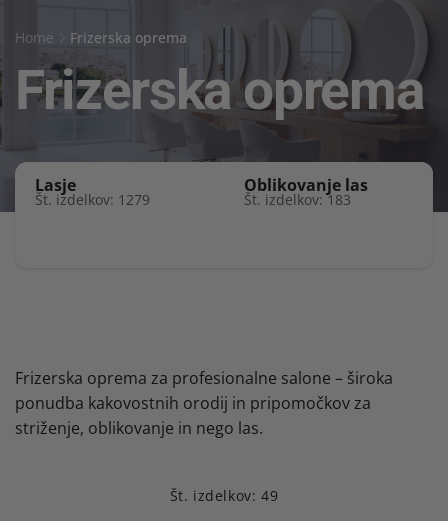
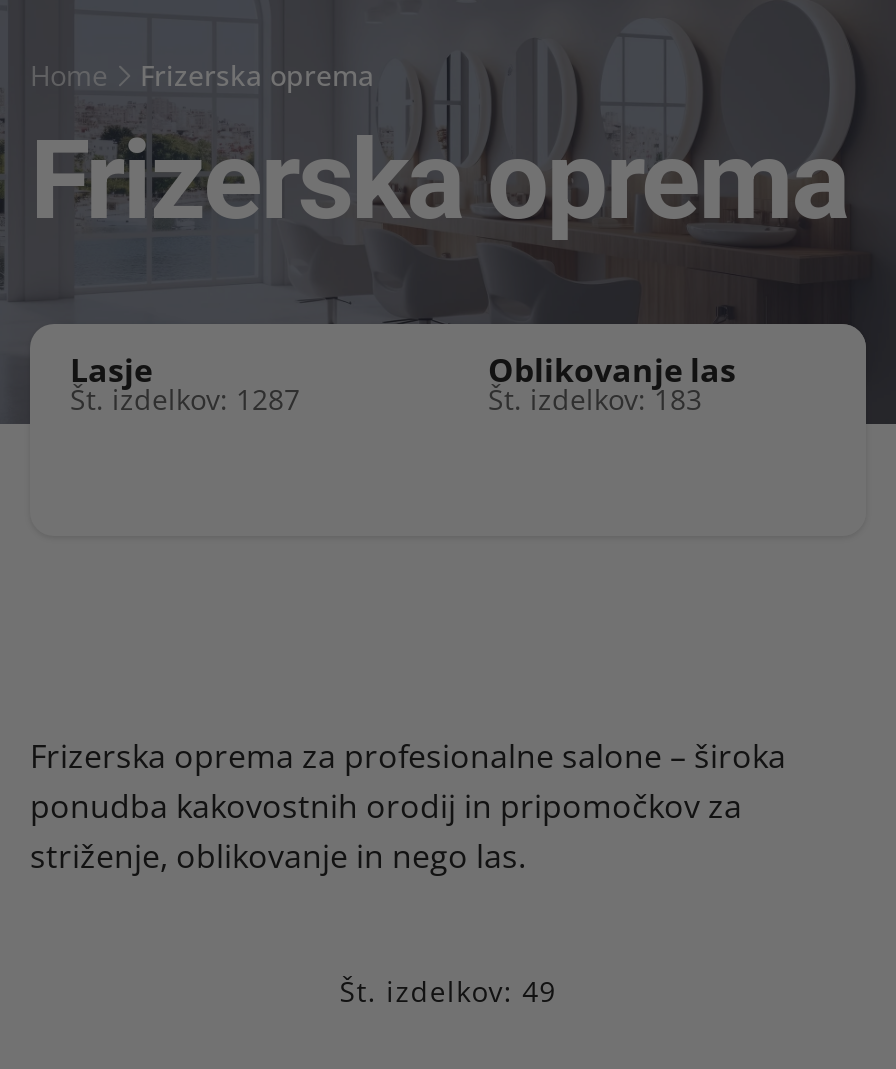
[35,190,150,209] Št. izdelkov: 1279 -> [70,380,300,418] Št. izdelkov: 1287

